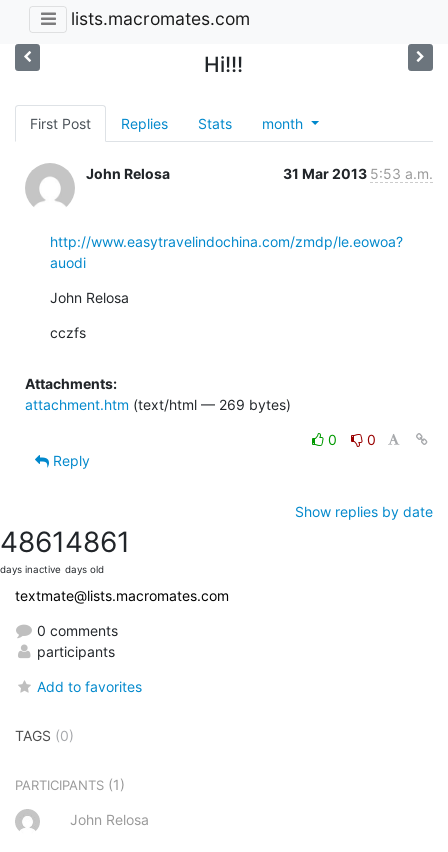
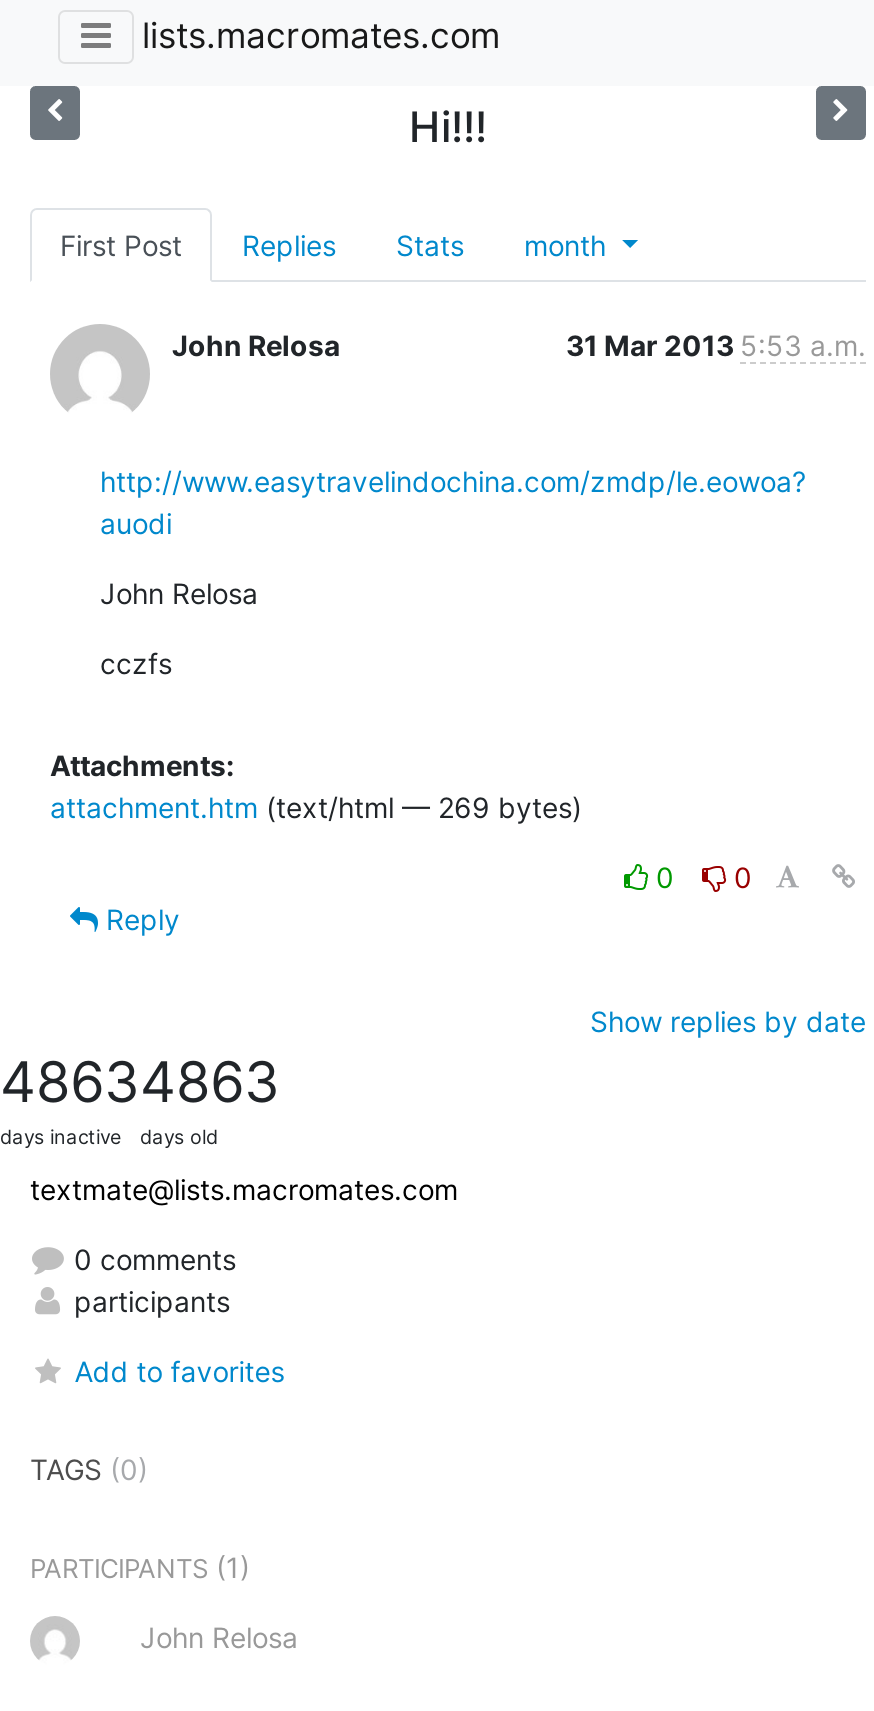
[0,525,65,559] 4861 -> [0,1048,140,1116] 4863
[65,525,130,559] 4861 -> [140,1048,280,1116] 4863

